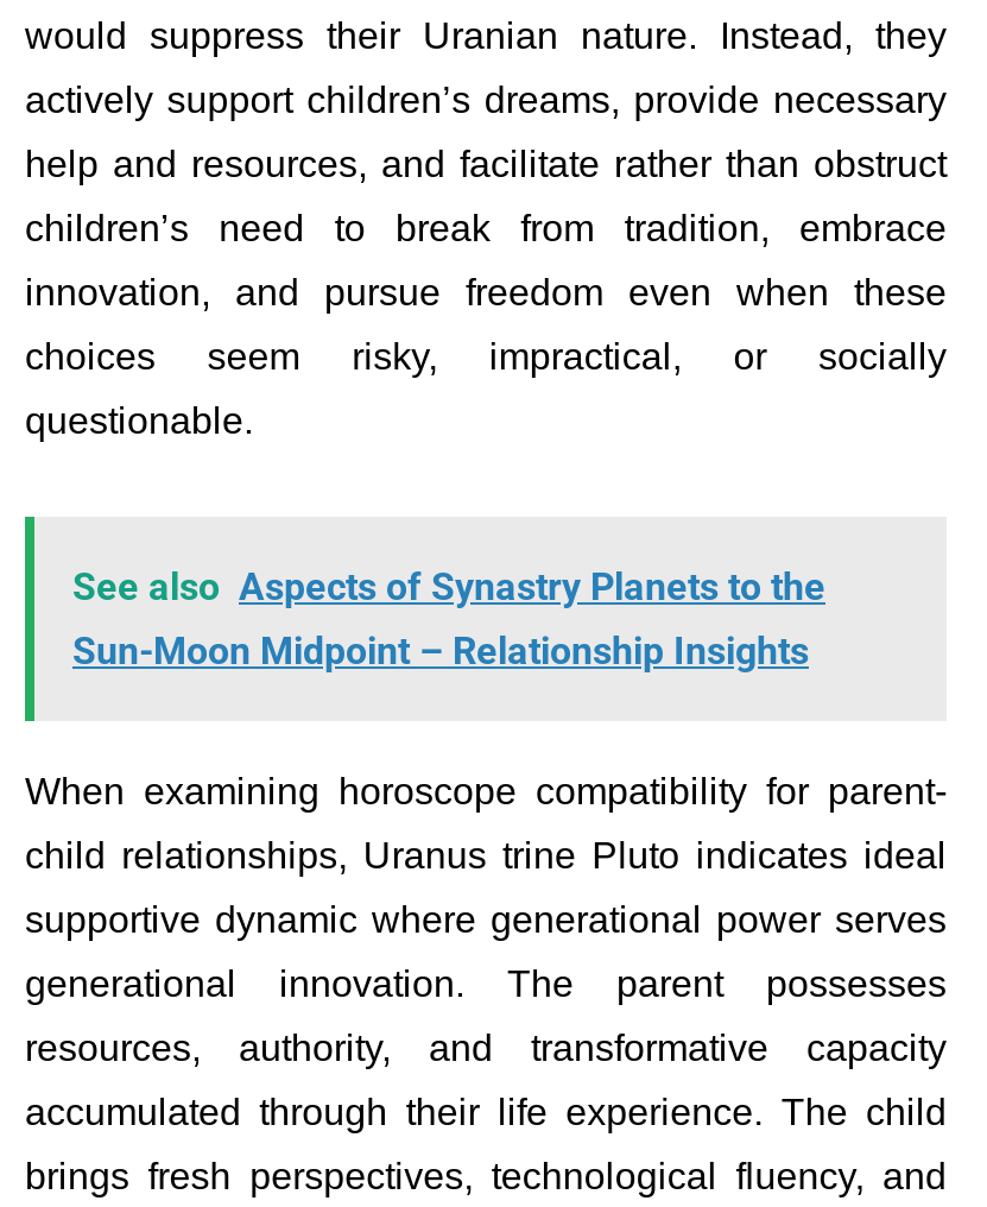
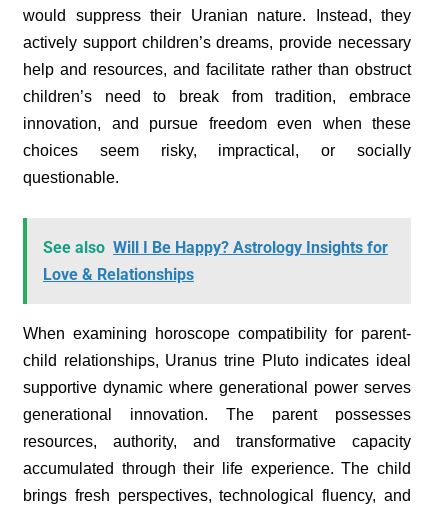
[72,565,825,674] See also Aspects of Synastry Planets to the | Sun-Moon Midpoint – Relationship Insights -> [43,238,388,284] See also Will I Be Happy? Astrology Insights for | Love & Relationships

